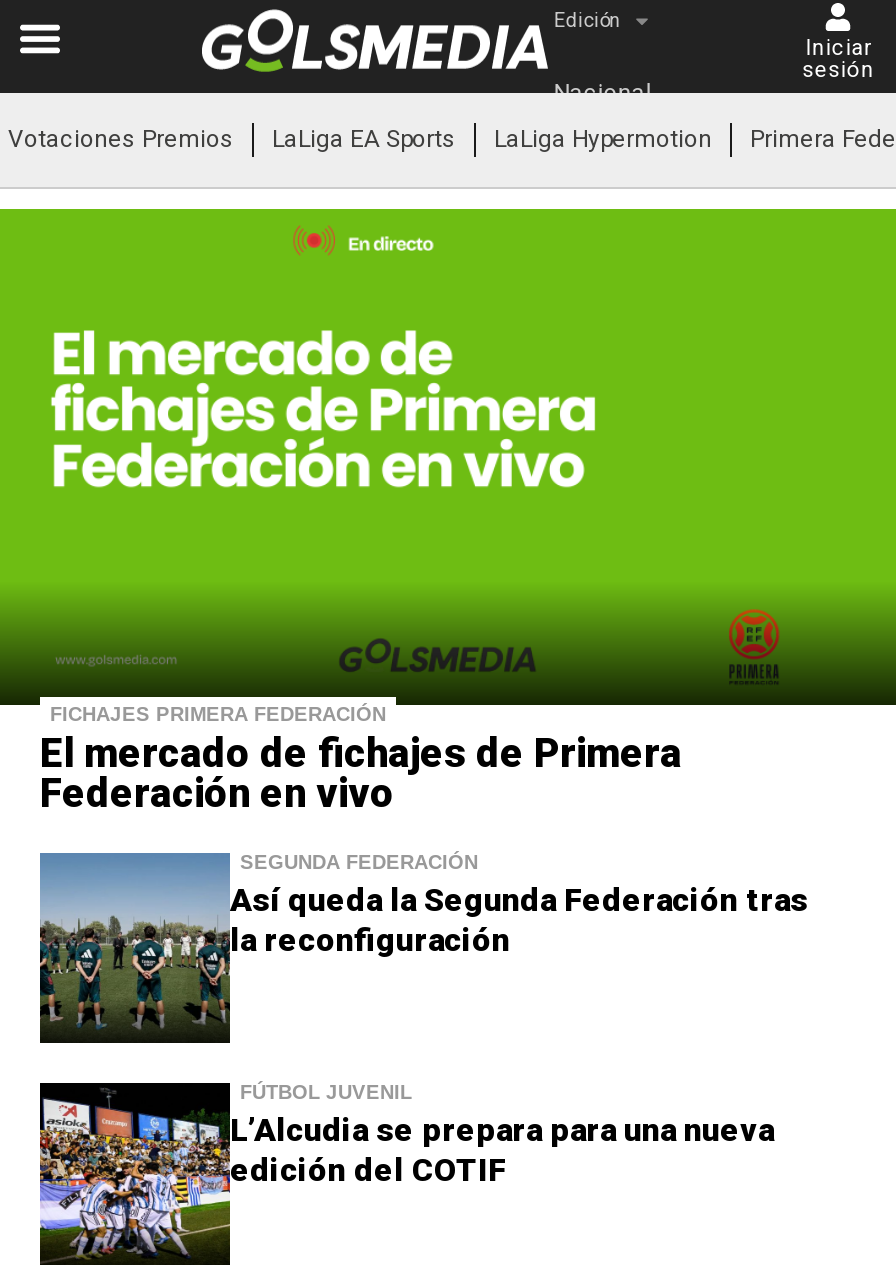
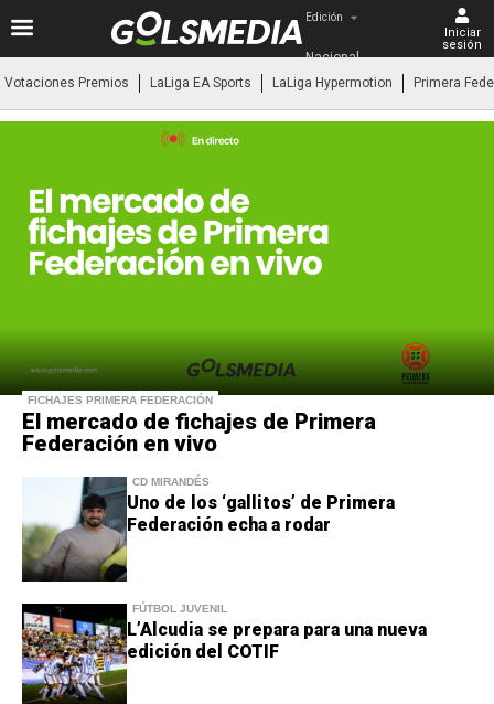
[38,851,808,1039] [image] | SEGUNDA FEDERACIÓN | Así queda la Segunda Federación tras | la reconfiguración -> [21,476,395,580] [image] | CD MIRANDÉS | Uno de los ‘gallitos’ de Primera | Federación echa a rodar

